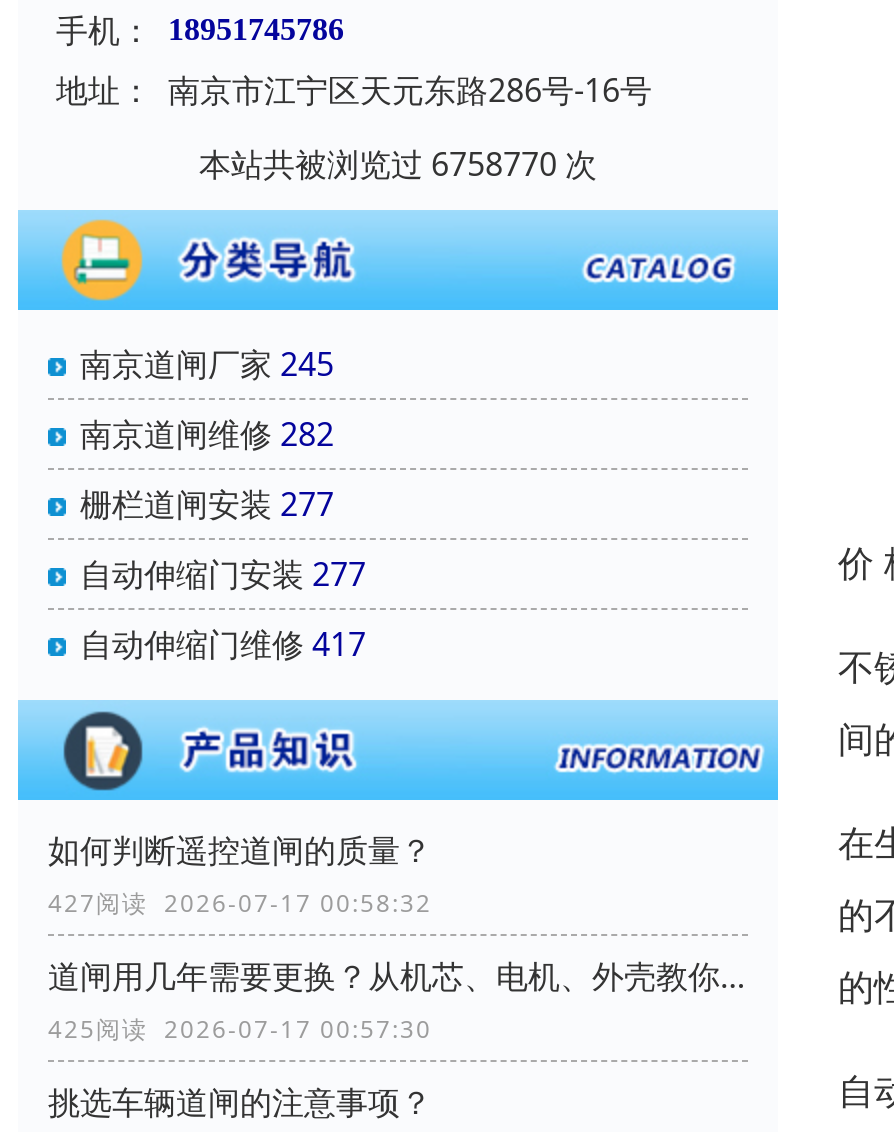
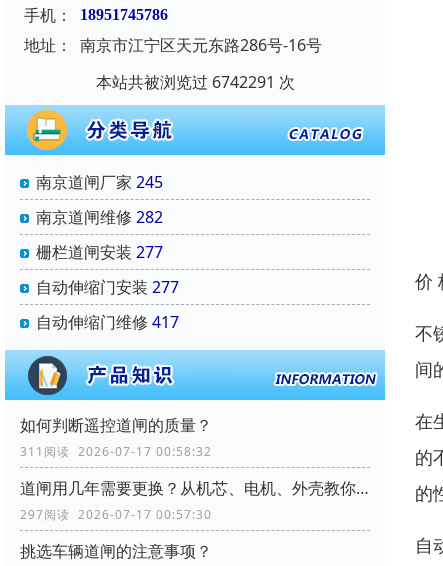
[199,142,597,186] 本站共被浏览过 6758770 次 -> [95,71,294,93] 本站共被浏览过 6742291 次
[48,886,432,920] 427阅读 2026-07-17 00:58:32 -> [20,443,212,460] 311阅读 2026-07-17 00:58:32
[48,1012,432,1046] 425阅读 2026-07-17 00:57:30 -> [20,506,212,523] 297阅读 2026-07-17 00:57:30

